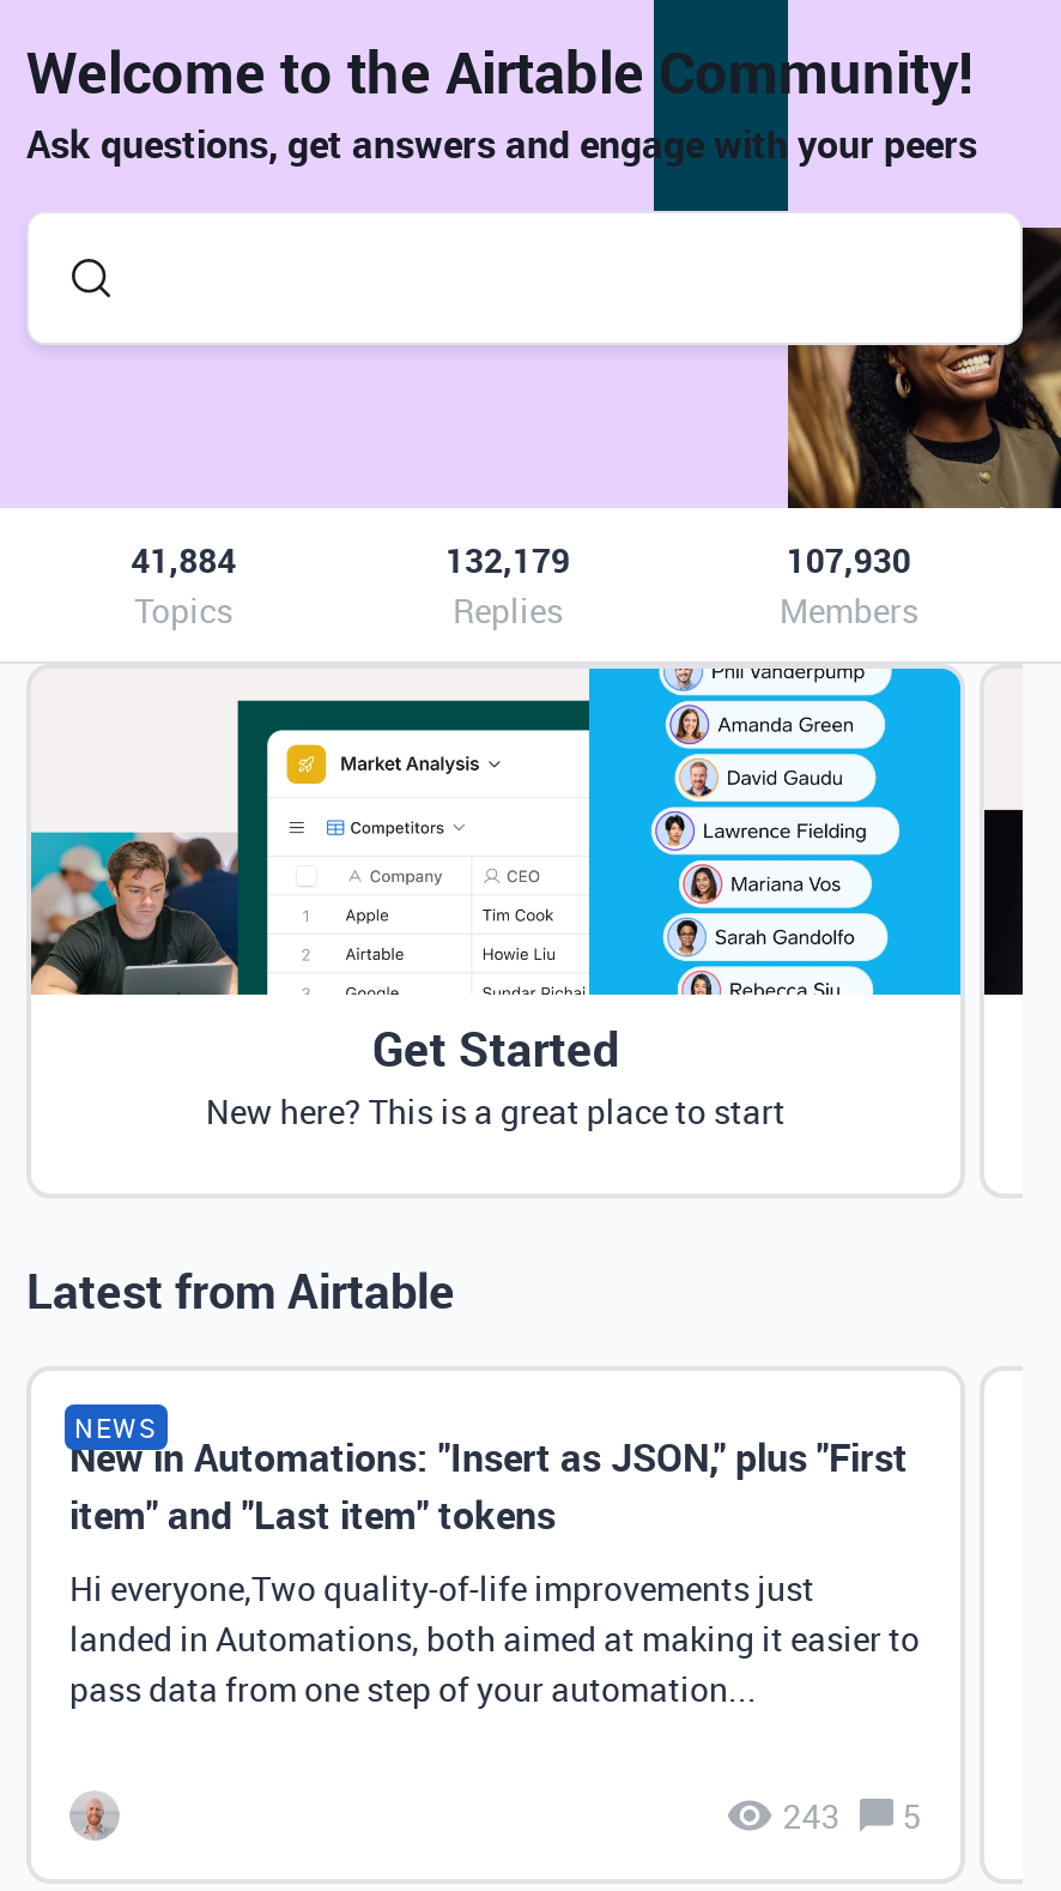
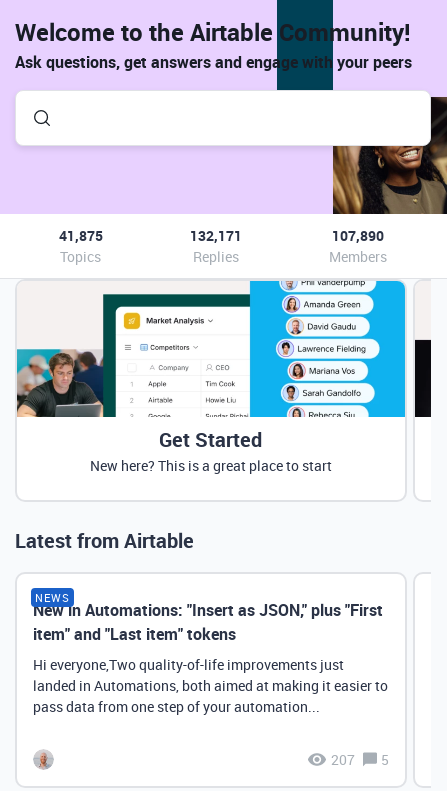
[131,537,236,582] 41,884 -> [59,226,103,245] 41,875
[445,537,570,582] 132,179 -> [190,226,242,245] 132,171
[786,537,911,582] 107,930 -> [332,226,384,245] 107,890
[783,1793,922,1838] 243 5 -> [331,750,389,769] 207 5

